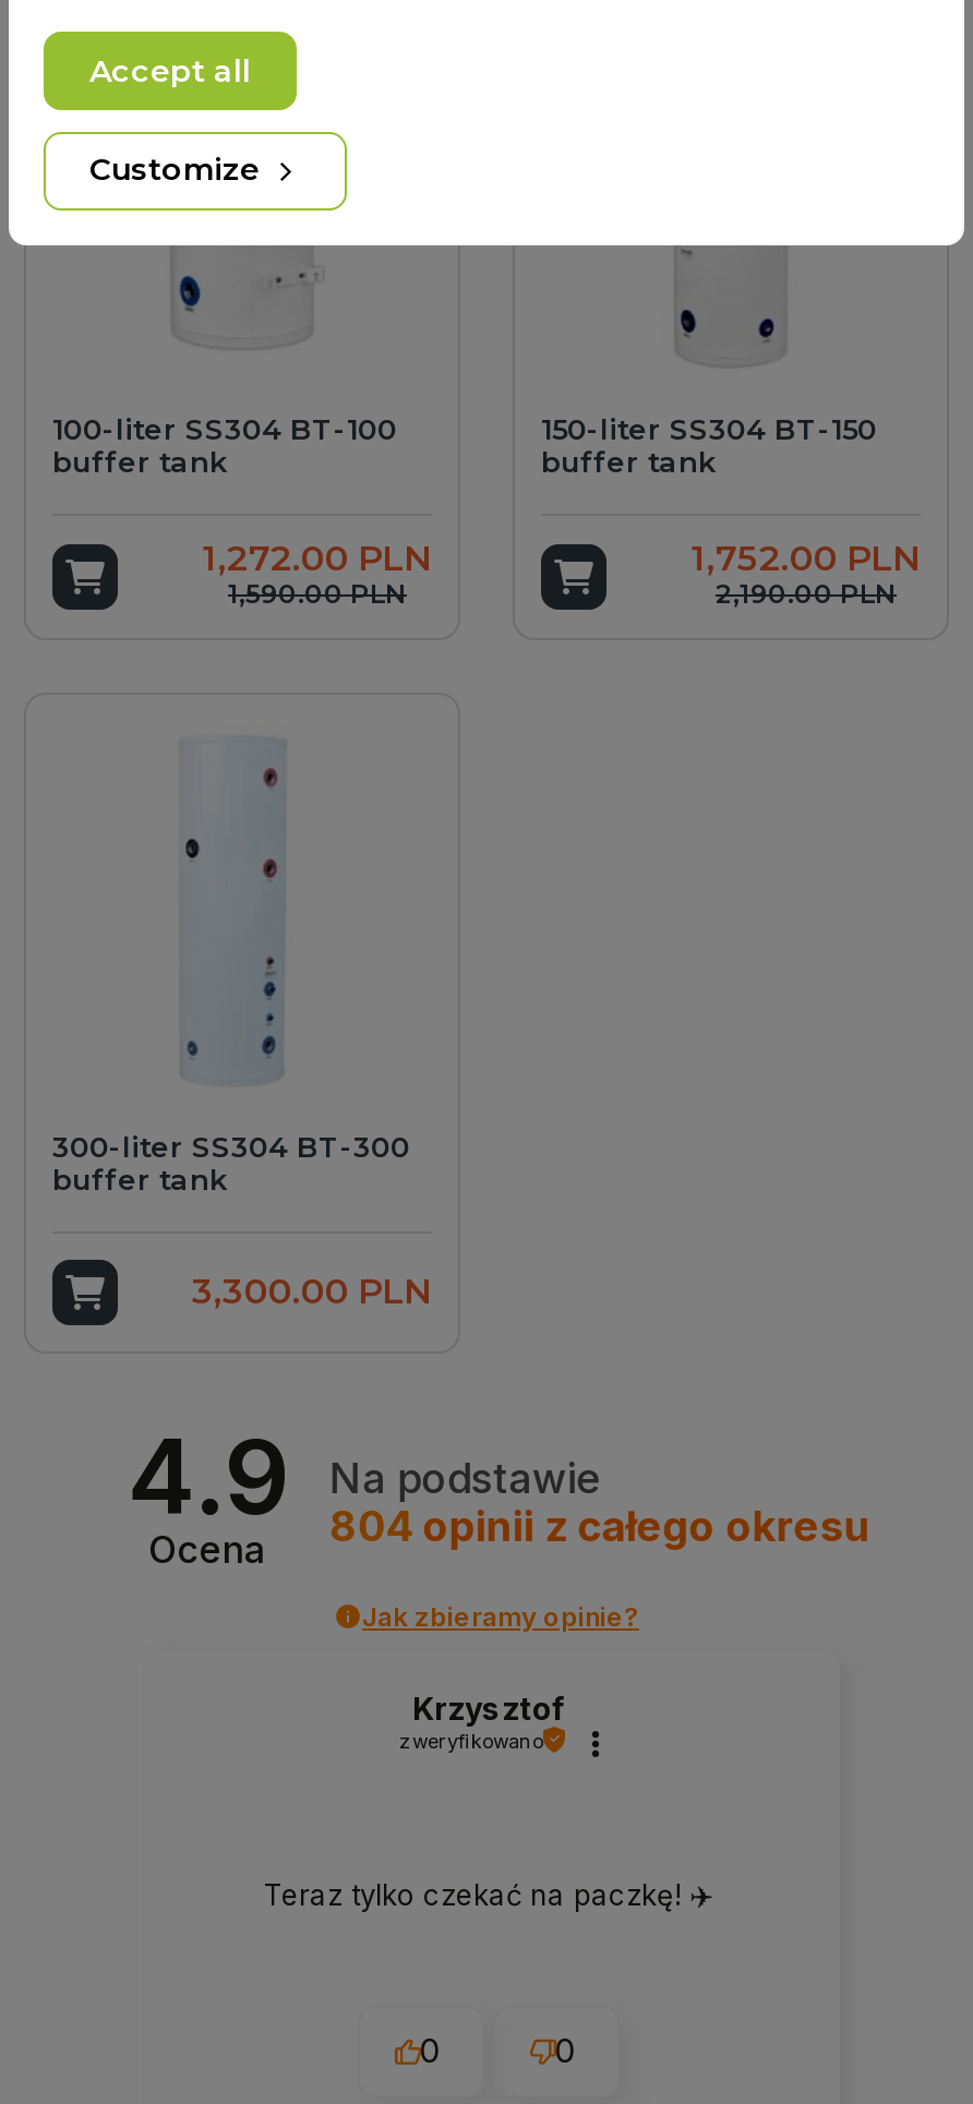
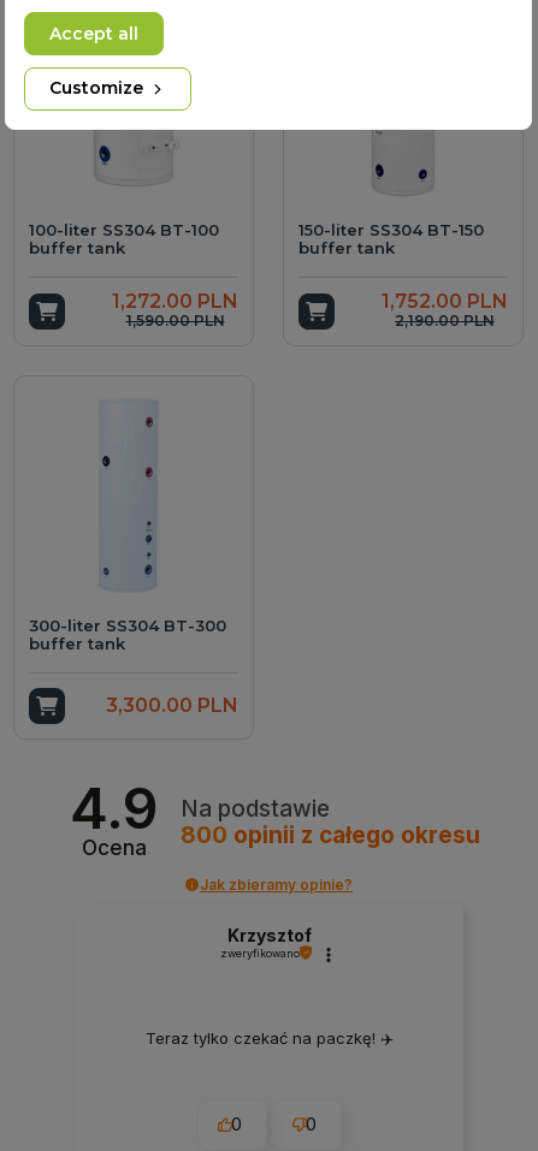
[329,1503,870,1553] 804 opinii z całego okresu -> [181,822,481,849] 800 opinii z całego okresu

